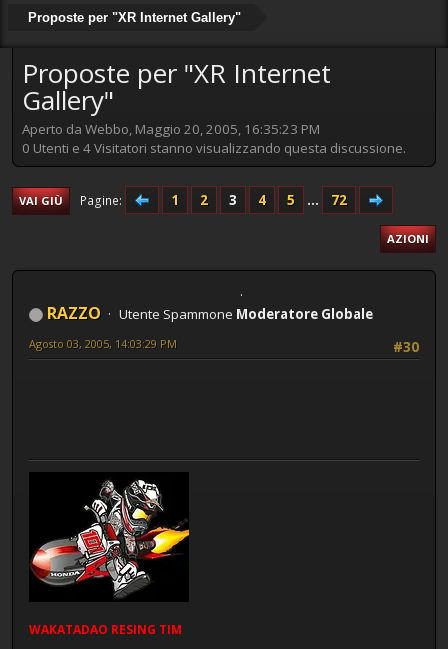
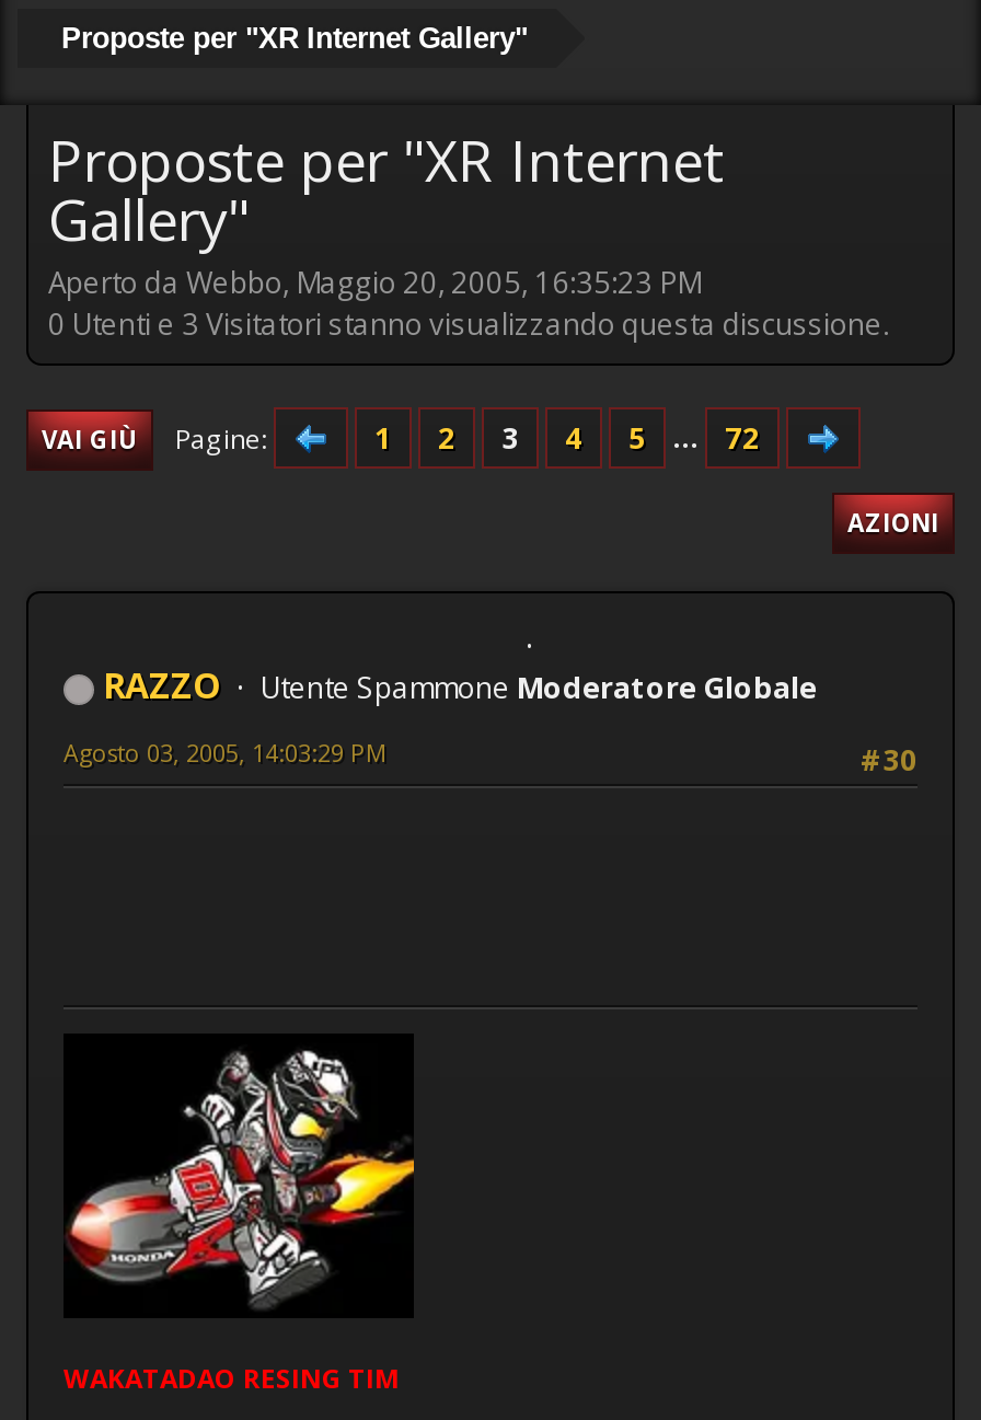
[22,139,406,157] 0 Utenti e 4 Visitatori stanno visualizzando questa discussione. -> [48,304,889,344] 0 Utenti e 3 Visitatori stanno visualizzando questa discussione.

